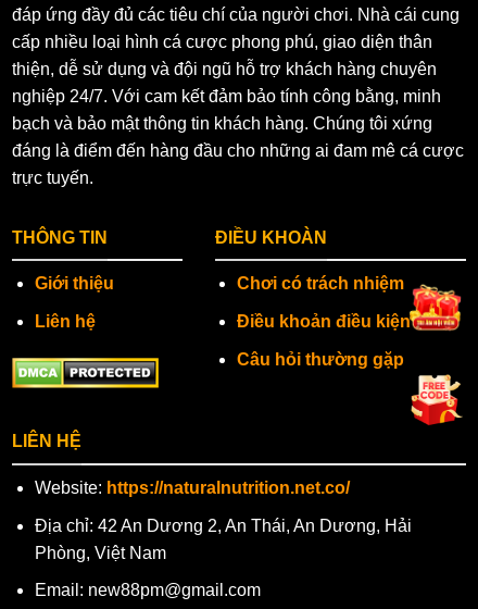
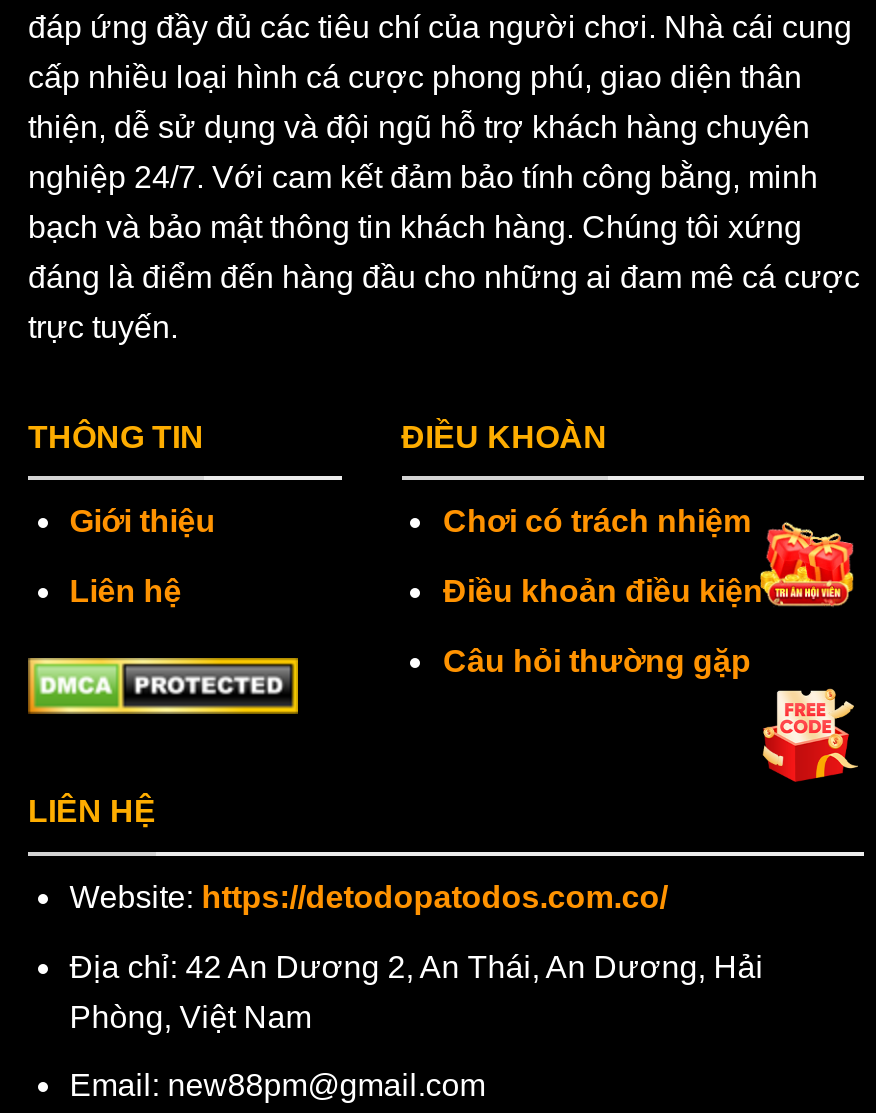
[35,478,350,497] Website: https://naturalnutrition.net.co/ -> [70,880,668,914] Website: https://detodopatodos.com.co/

